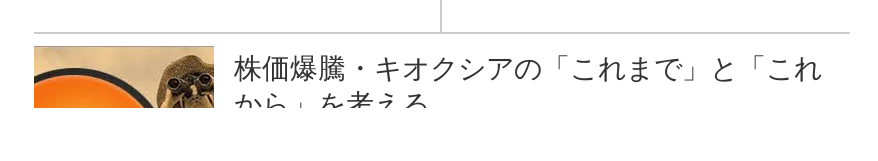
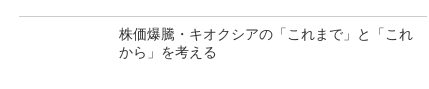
[32,44,216,110] [image] -> none

